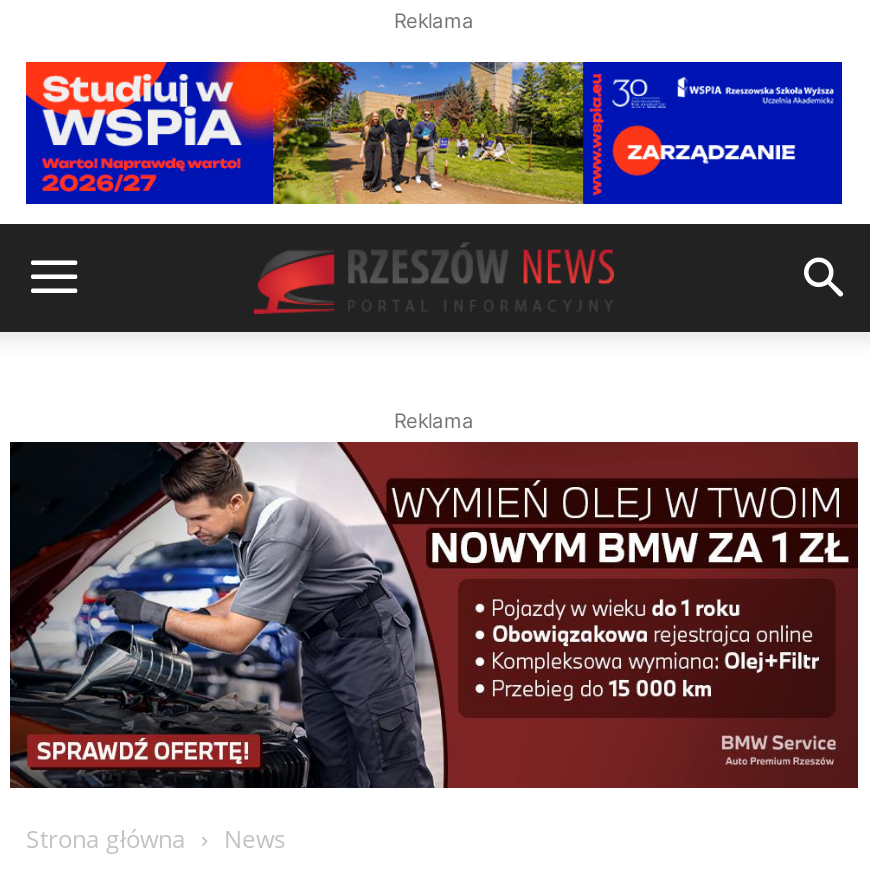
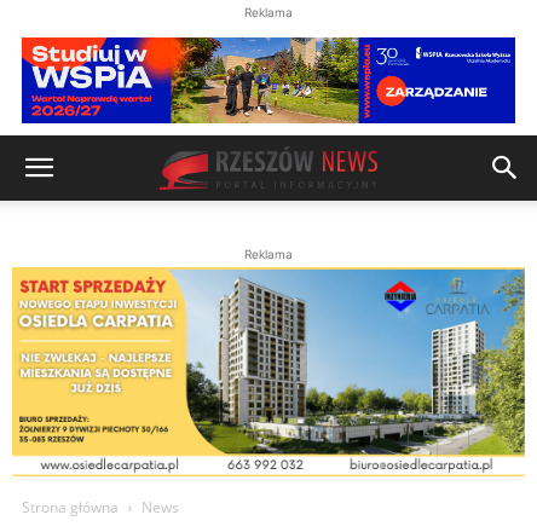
[8,440,860,790] [image] -> [11,266,526,476] [image]

